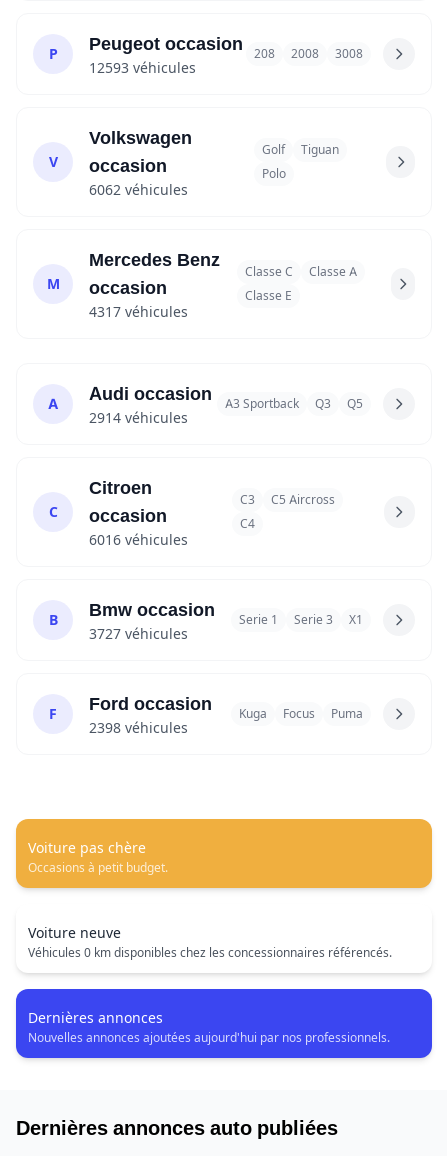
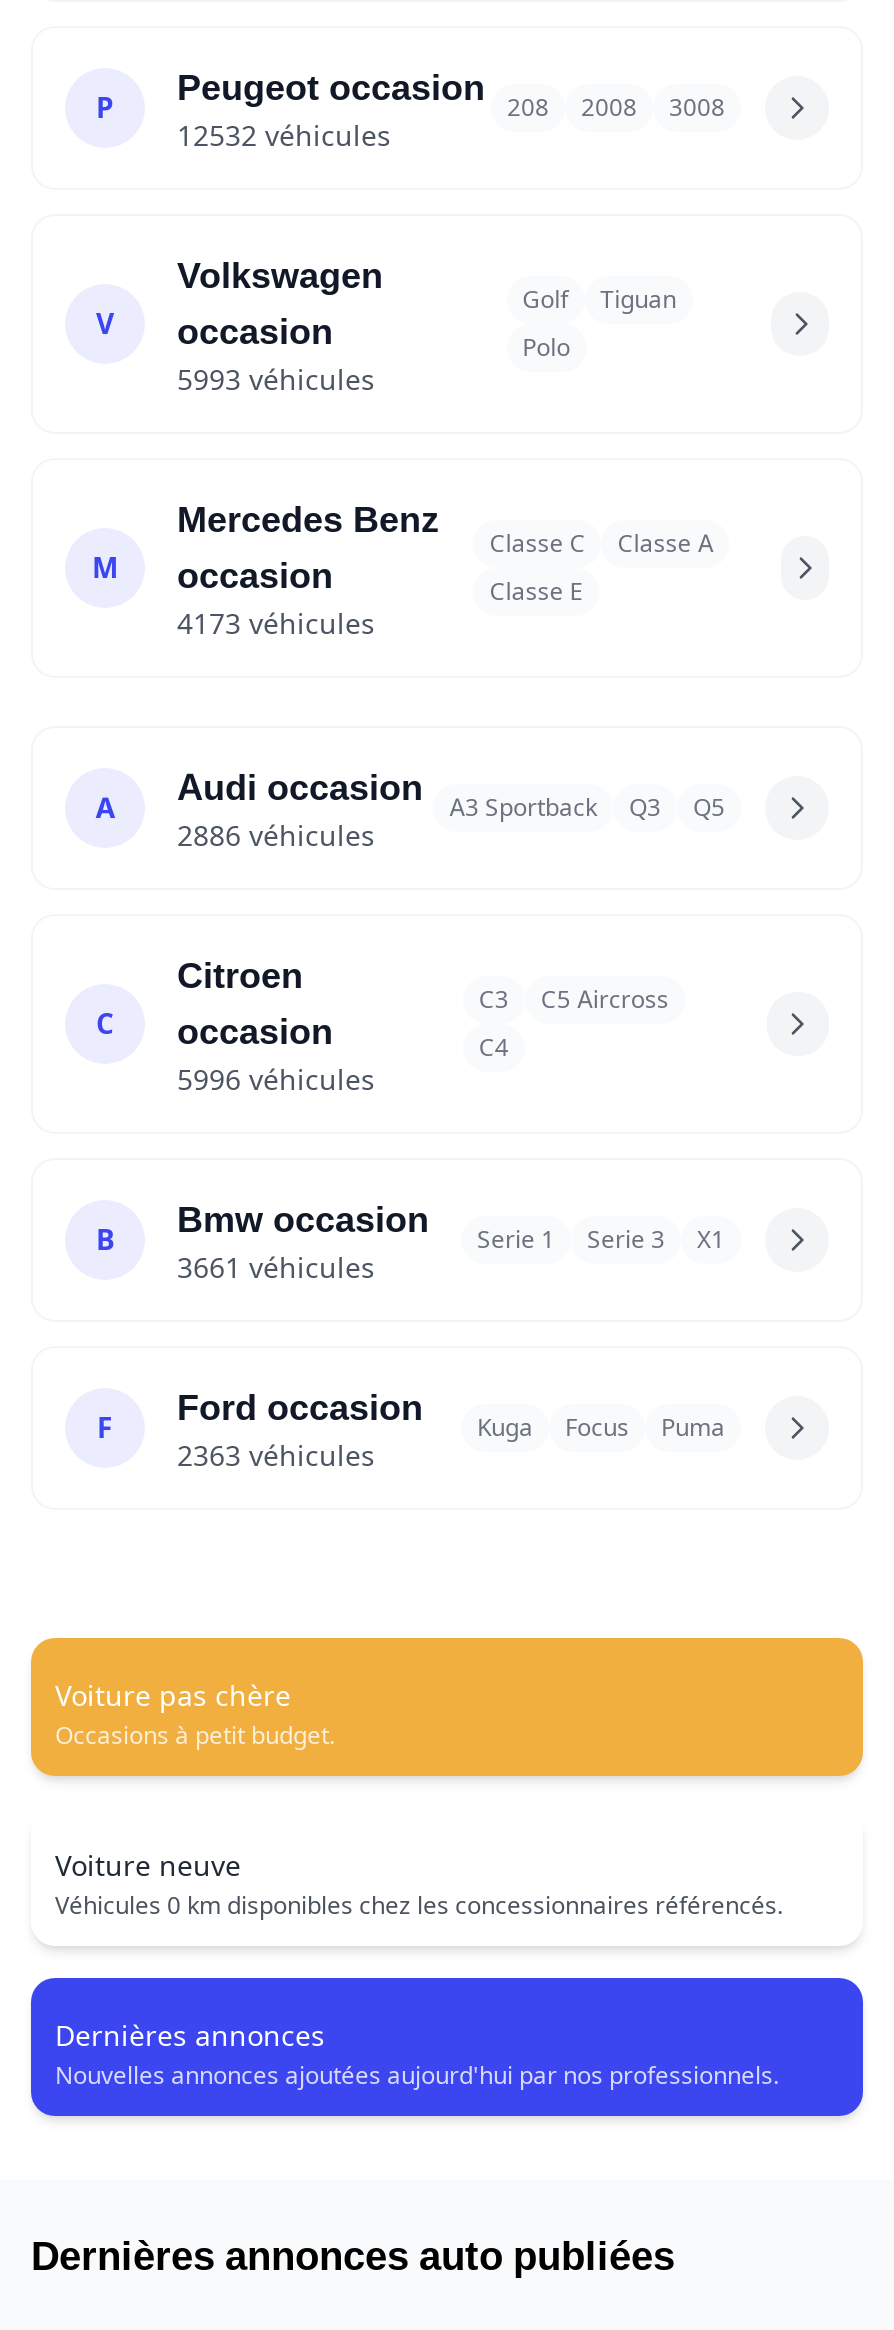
[89,58,196,75] 12593 véhicules -> [177,117,391,151] 12532 véhicules
[89,180,188,197] 6062 véhicules -> [177,361,375,395] 5993 véhicules
[89,302,188,319] 4317 véhicules -> [177,605,375,639] 4173 véhicules
[89,408,188,425] 2914 véhicules -> [177,817,375,851] 2886 véhicules
[89,530,188,547] 6016 véhicules -> [177,1061,375,1095] 5996 véhicules
[89,624,188,641] 3727 véhicules -> [177,1249,375,1283] 3661 véhicules
[89,718,188,735] 2398 véhicules -> [177,1437,375,1471] 2363 véhicules

